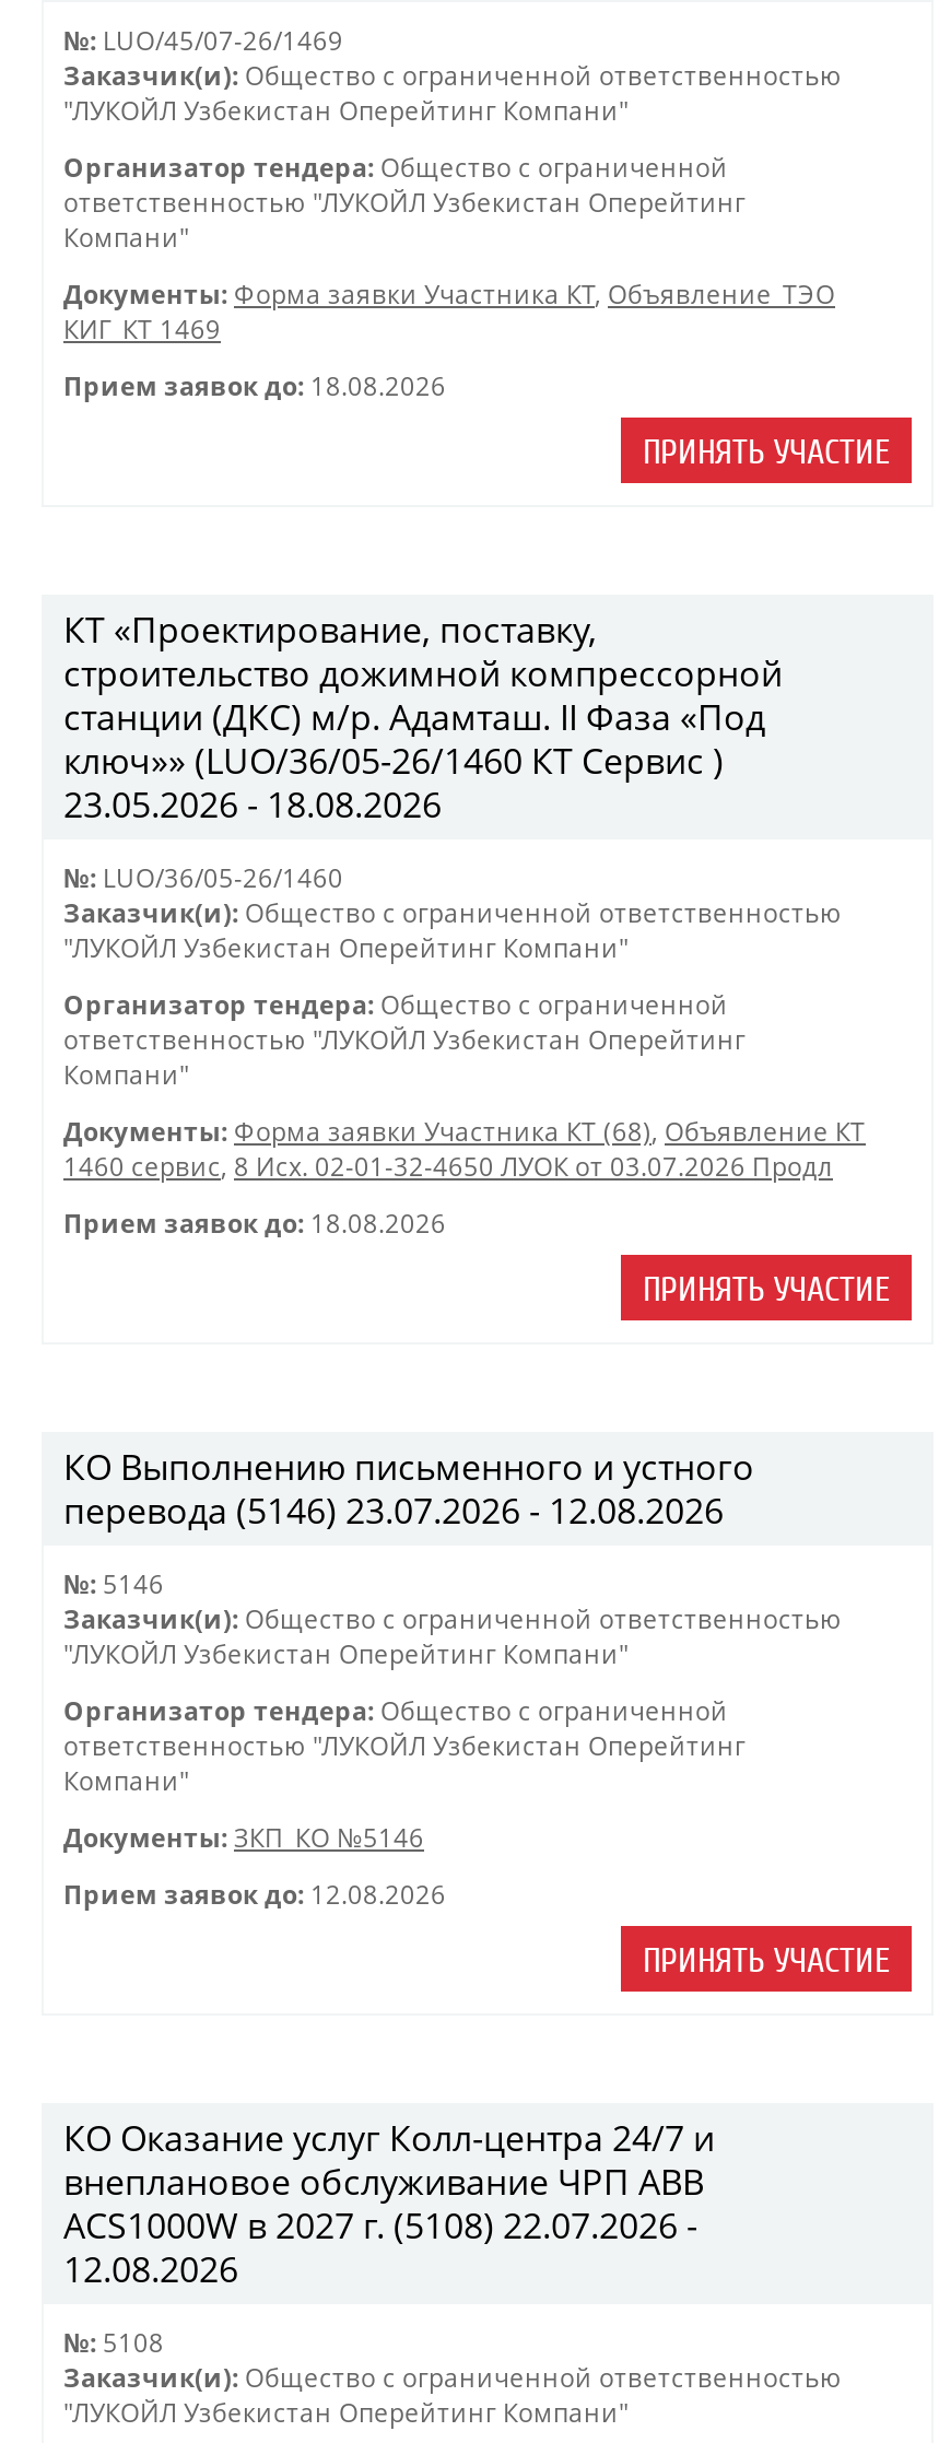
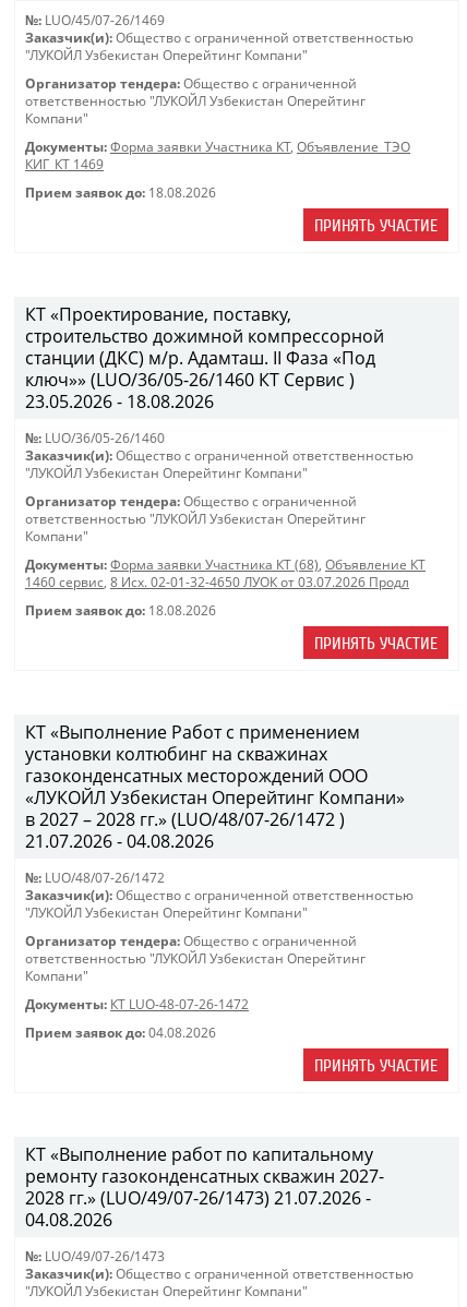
[63,1443,754,1535] КО Выполнению письменного и устного | перевода (5146) 23.07.2026 - 12.08.2026 -> [25,720,405,853] КТ «Выполнение Работ с применением | установки колтюбинг на скважинах | газоконденсатных месторождений ООО | «ЛУКОЙЛ Узбекистан Оперейтинг Компани» | в 2027 – 2028 гг.» (LUO/48/07-26/1472 ) | 21.07.2026 - 04.08.2026
[63,1567,164,1600] №: 5146 -> [25,870,165,886] №: LUO/48/07-26/1472
[63,1821,424,1854] Документы: ЗКП_КО №5146 -> [25,996,249,1012] Документы: КТ LUO-48-07-26-1472
[63,1878,446,1911] Прием заявок до: 12.08.2026 -> [25,1024,216,1041] Прием заявок до: 04.08.2026
[63,2114,715,2293] КО Оказание услуг Колл-центра 24/7 и | внеплановое обслуживание ЧРП АВВ | ACS1000W в 2027 г. (5108) 22.07.2026 - | 12.08.2026 -> [25,1142,384,1232] КТ «Выполнение работ по капитальному | ремонту газоконденсатных скважин 2027- | 2028 гг.» (LUO/49/07-26/1473) 21.07.2026 - | 04.08.2026
[63,2326,164,2359] №: 5108 -> [25,1248,165,1264] №: LUO/49/07-26/1473

